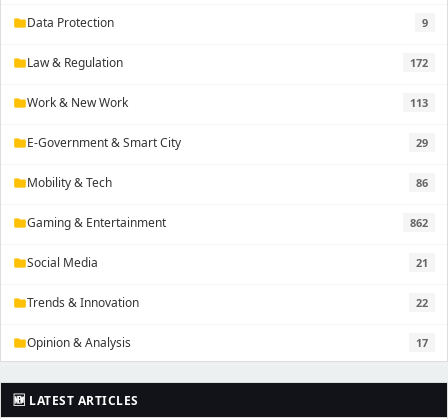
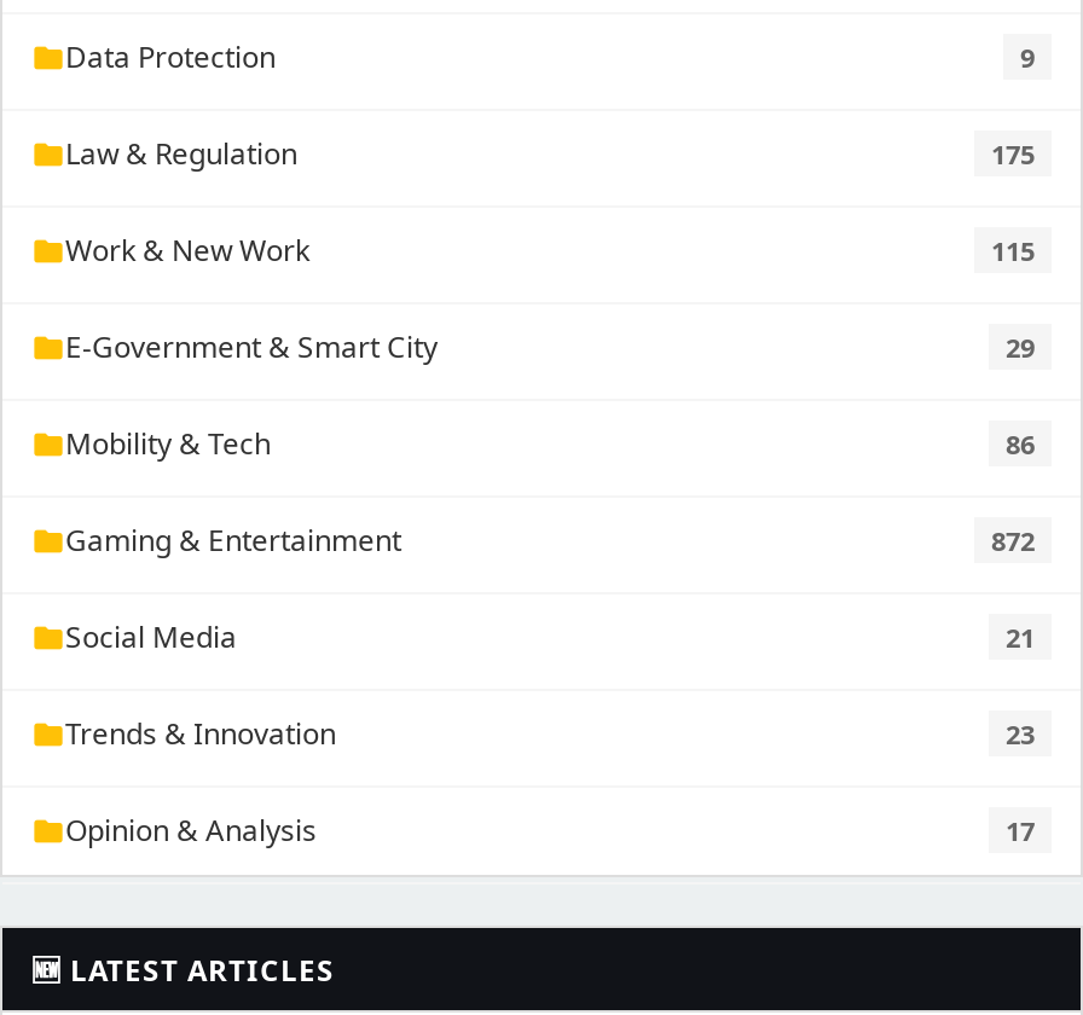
[410,55,428,70] 172 -> [991,136,1035,173] 175
[410,95,428,110] 113 -> [991,233,1035,269] 115
[410,215,428,230] 862 -> [991,523,1035,559] 872
[416,295,428,310] 22 -> [1006,716,1035,753] 23

